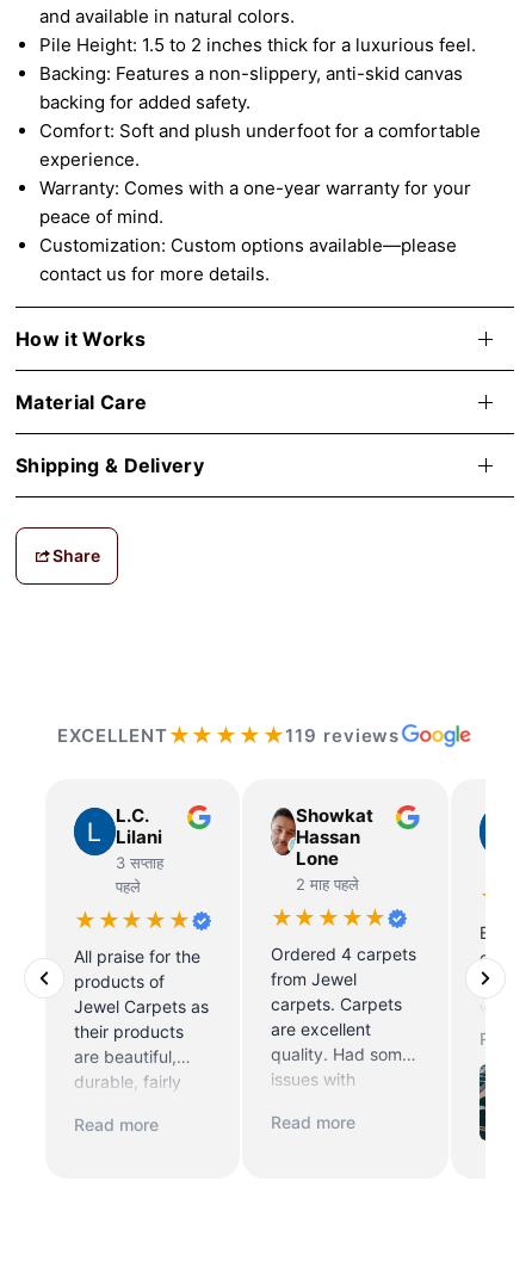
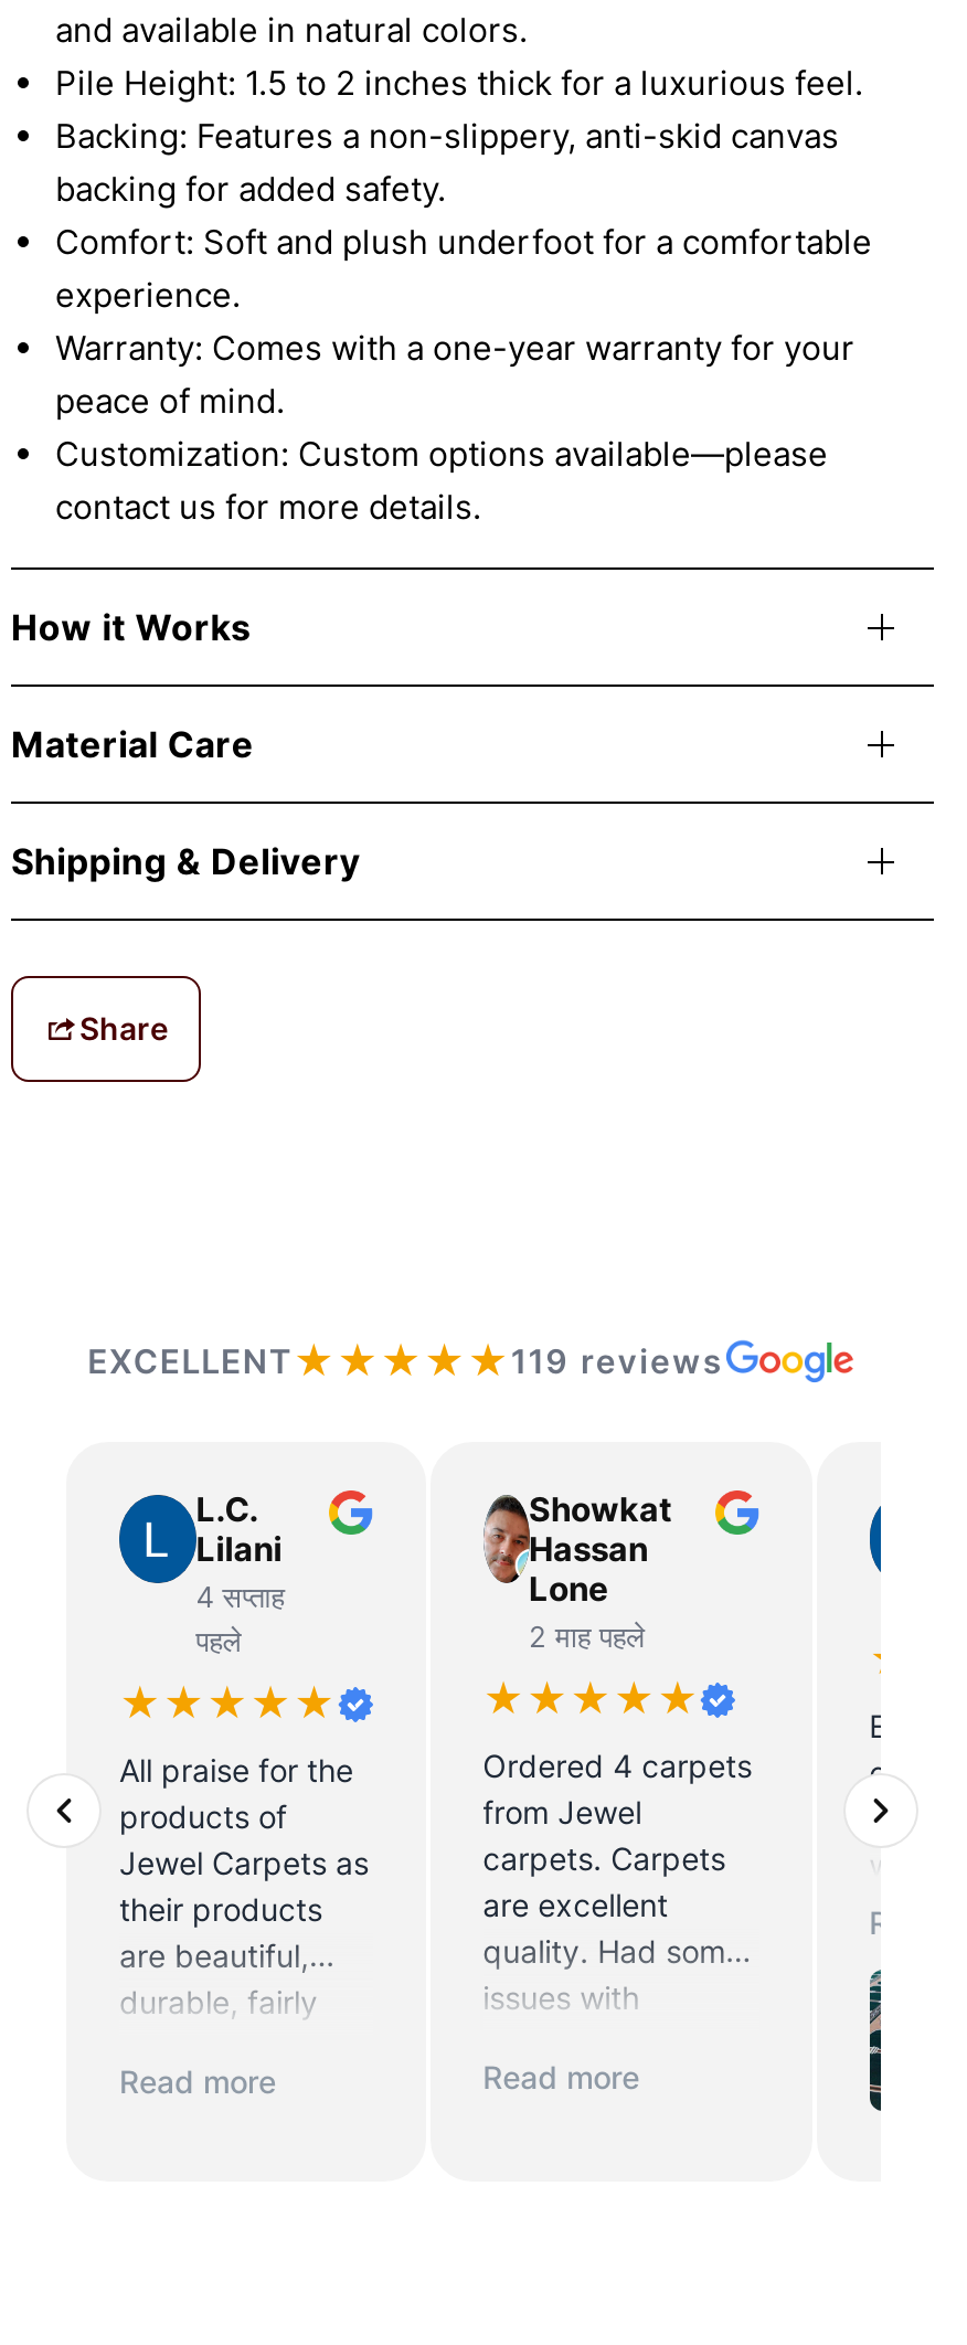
[115,853,163,872] 3 सप्ताह -> [196,1578,284,1613] 4 सप्ताह

